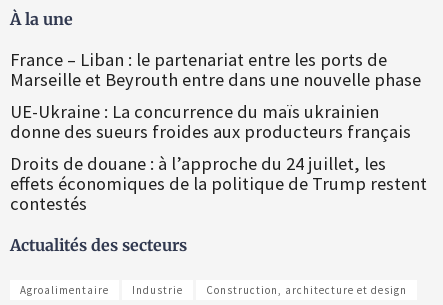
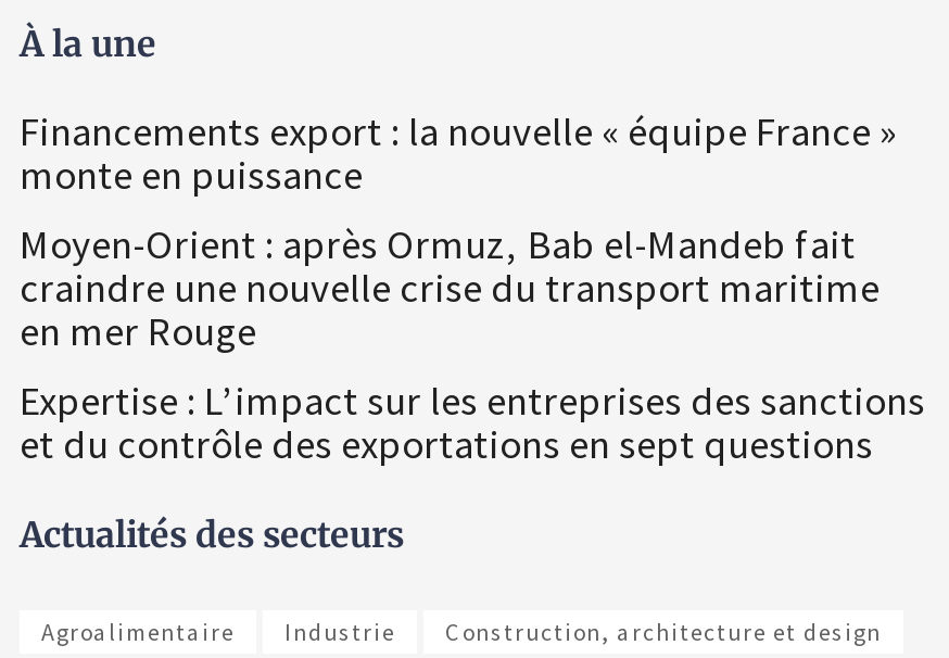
[10,48,427,215] France – Liban : le partenariat entre les ports de | Marseille et Beyrouth entre dans une nouvelle phase | UE-Ukraine : La concurrence du maïs ukrainien | donne des sueurs froides aux producteurs français | Droits de douane : à l’approche du 24 juillet, les | effets économiques de la politique de Trump restent | contestés -> [20,106,925,468] Financements export : la nouvelle « équipe France » | monte en puissance | Moyen-Orient : après Ormuz, Bab el-Mandeb fait | craindre une nouvelle crise du transport maritime | en mer Rouge | Expertise : L’impact sur les entreprises des sanctions | et du contrôle des exportations en sept questions

